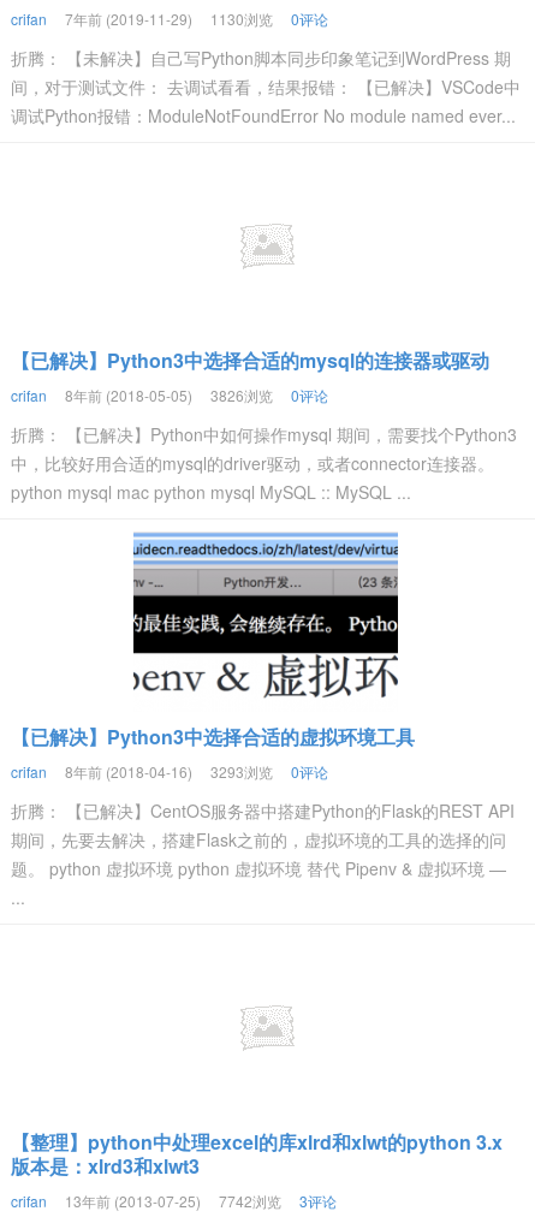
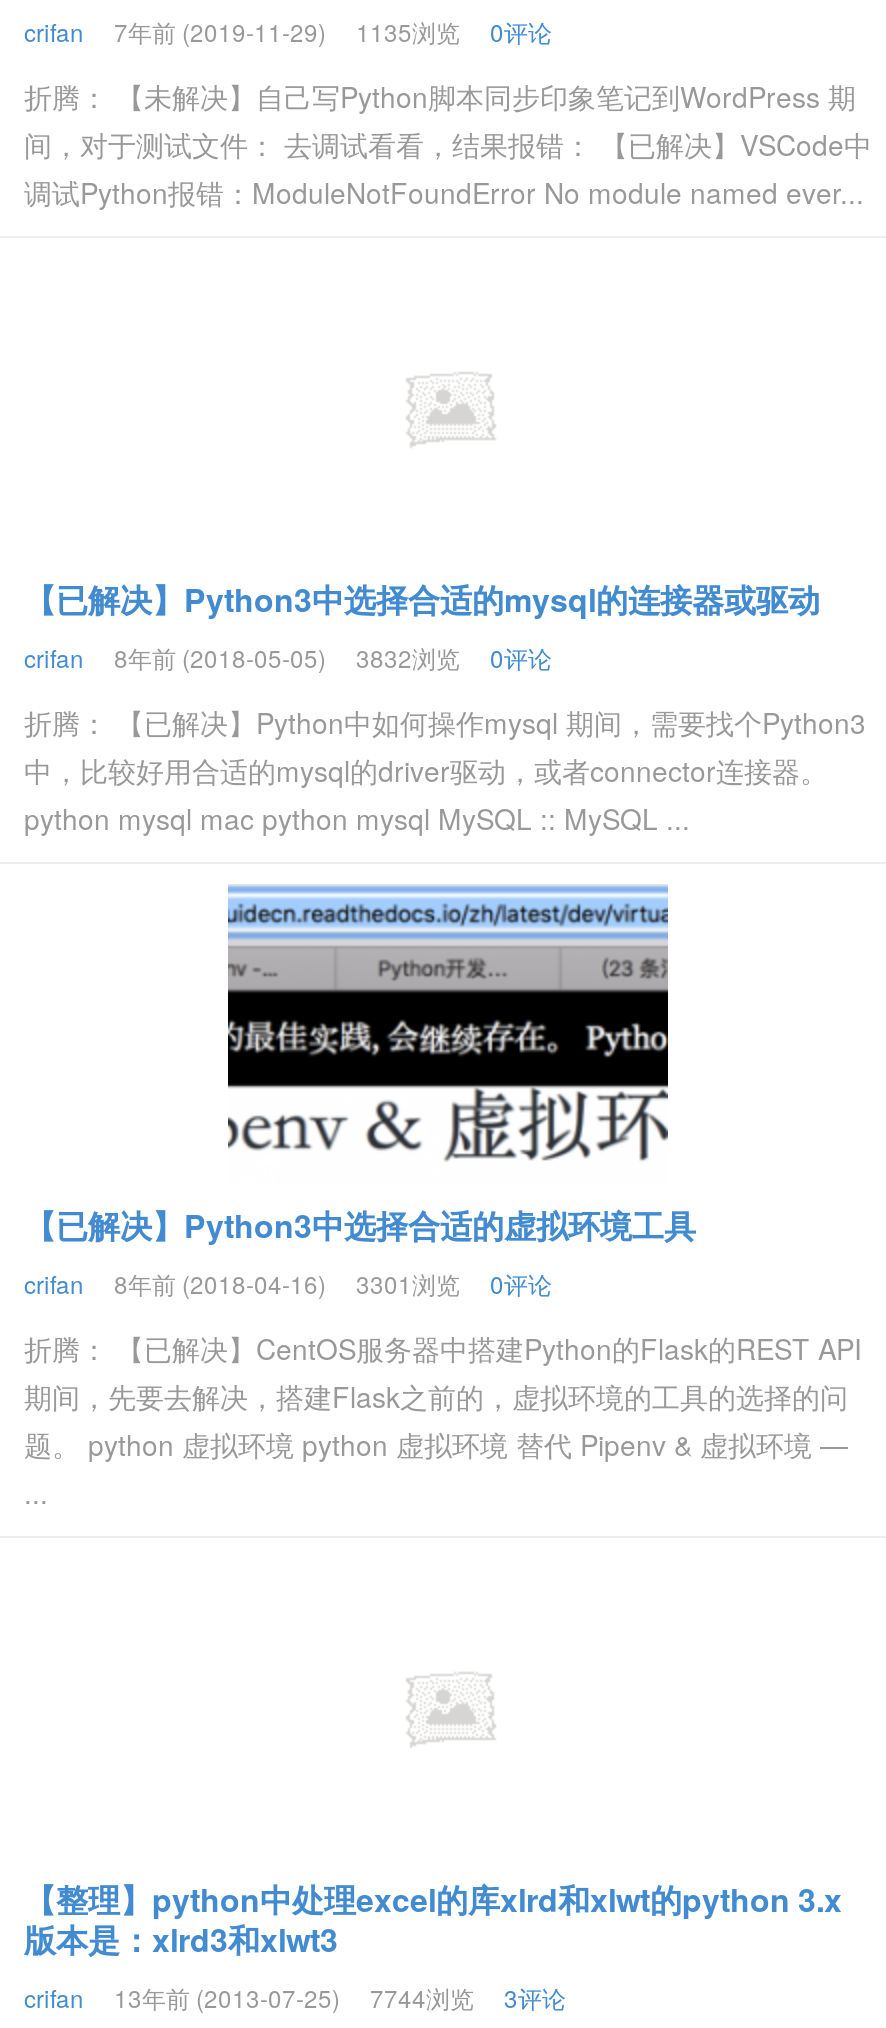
[11,8,328,29] crifan 7年前 (2019-11-29) 1130浏览 0评论 -> [24,14,552,48] crifan 7年前 (2019-11-29) 1135浏览 0评论
[11,385,328,405] crifan 8年前 (2018-05-05) 3826浏览 0评论 -> [24,640,552,674] crifan 8年前 (2018-05-05) 3832浏览 0评论
[11,761,328,782] crifan 8年前 (2018-04-16) 3293浏览 0评论 -> [24,1266,552,1300] crifan 8年前 (2018-04-16) 3301浏览 0评论
[11,1191,337,1211] crifan 13年前 (2013-07-25) 7742浏览 3评论 -> [24,1980,566,2014] crifan 13年前 (2013-07-25) 7744浏览 3评论

